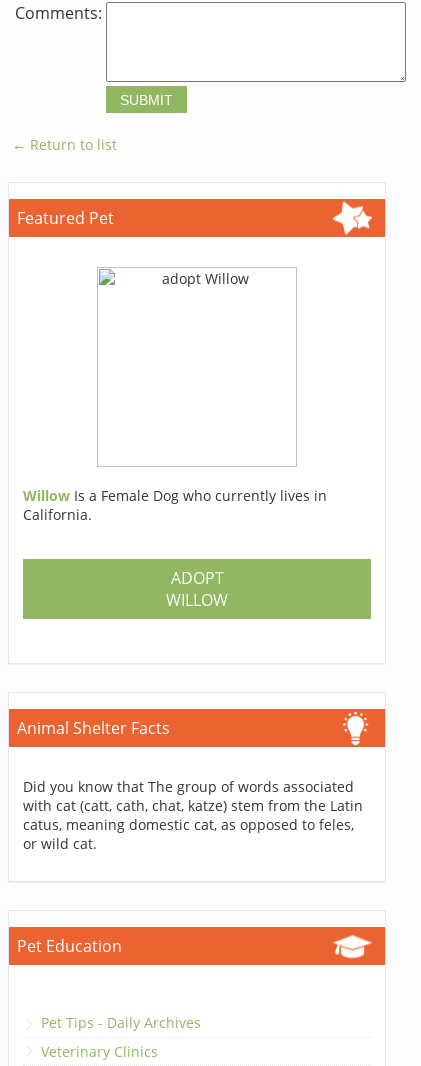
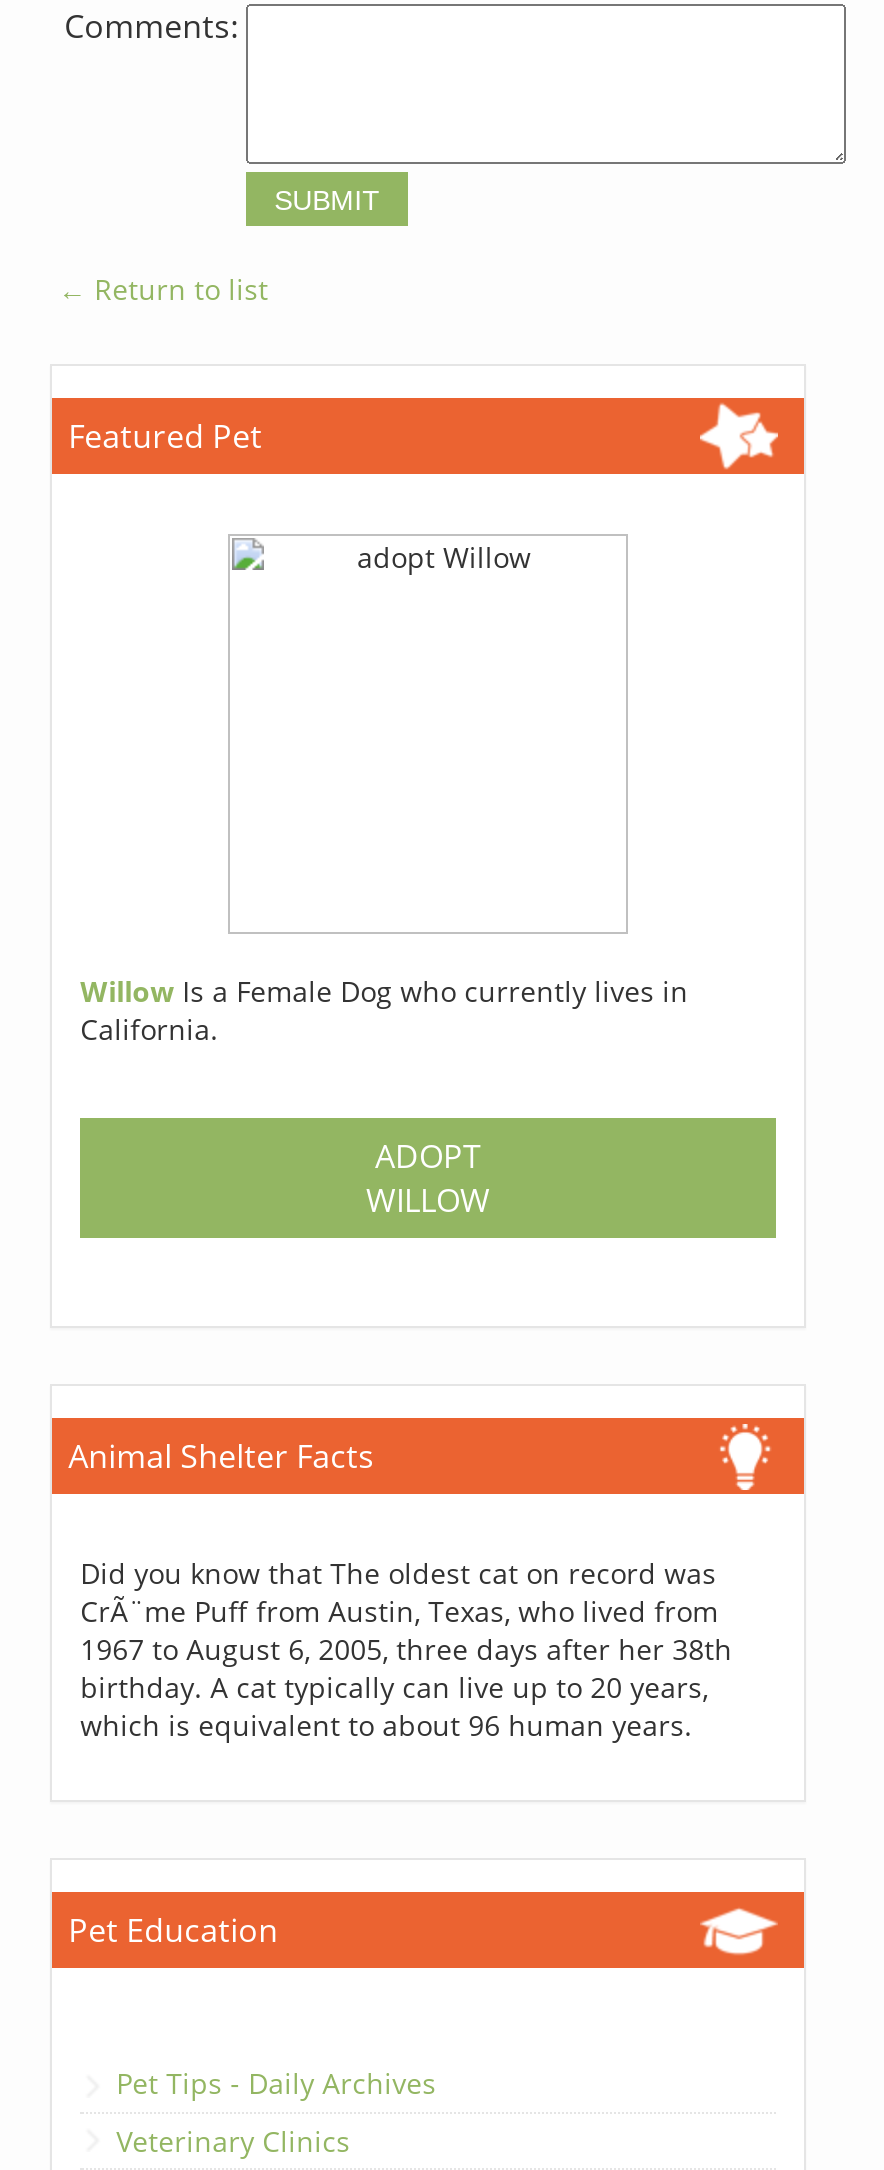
[23,777,363,853] Did you know that The group of words associated | with cat (catt, cath, chat, katze) stem from the Latin | catus, meaning domestic cat, as opposed to feles, | or wild cat. -> [80,1554,732,1744] Did you know that The oldest cat on record was | CrÃ¨me Puff from Austin, Texas, who lived from | 1967 to August 6, 2005, three days after her 38th | birthday. A cat typically can live up to 20 years, | which is equivalent to about 96 human years.

